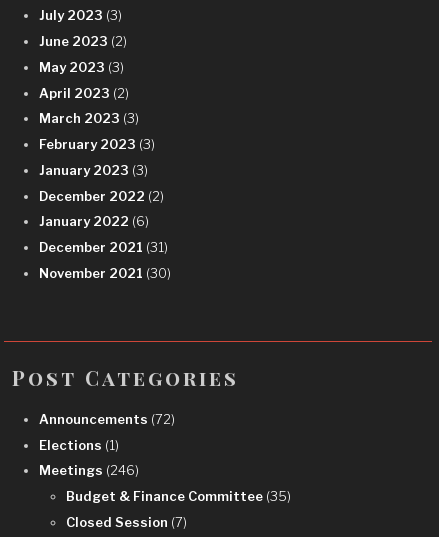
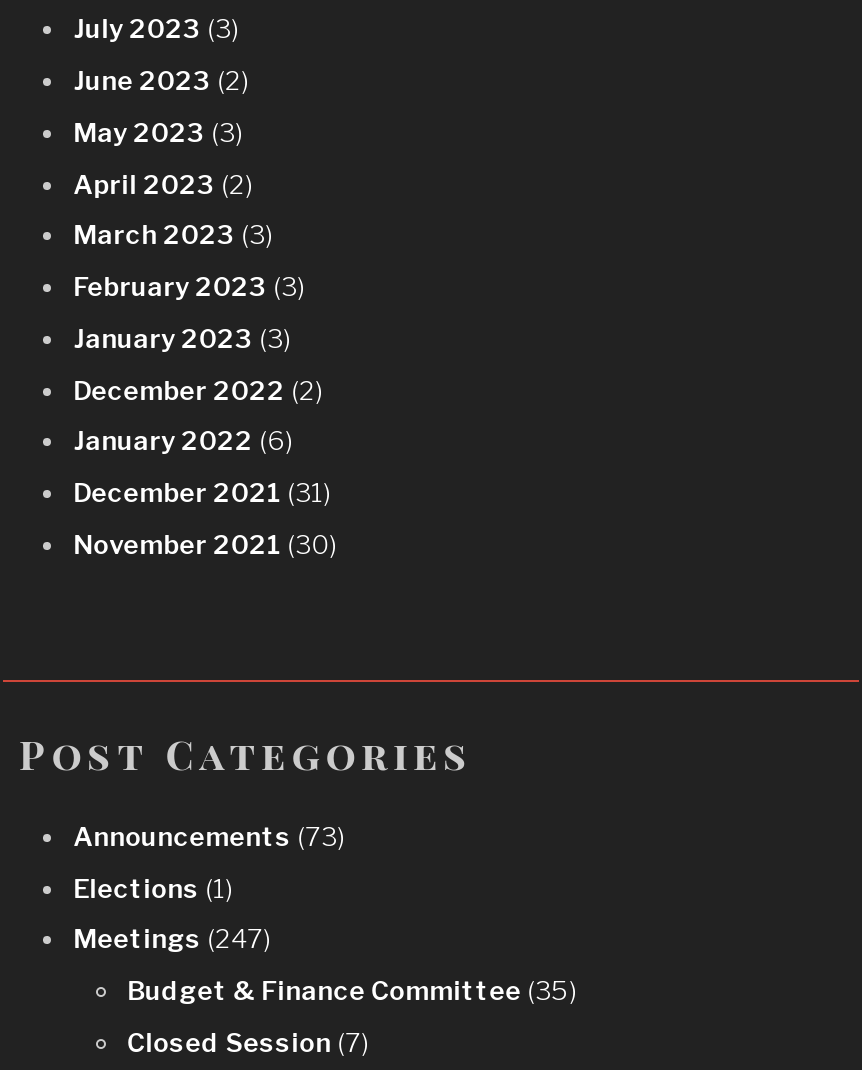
[39,411,175,427] Announcements (72) -> [73,820,345,852] Announcements (73)
[39,462,139,478] Meetings (246) -> [73,923,271,955] Meetings (247)

